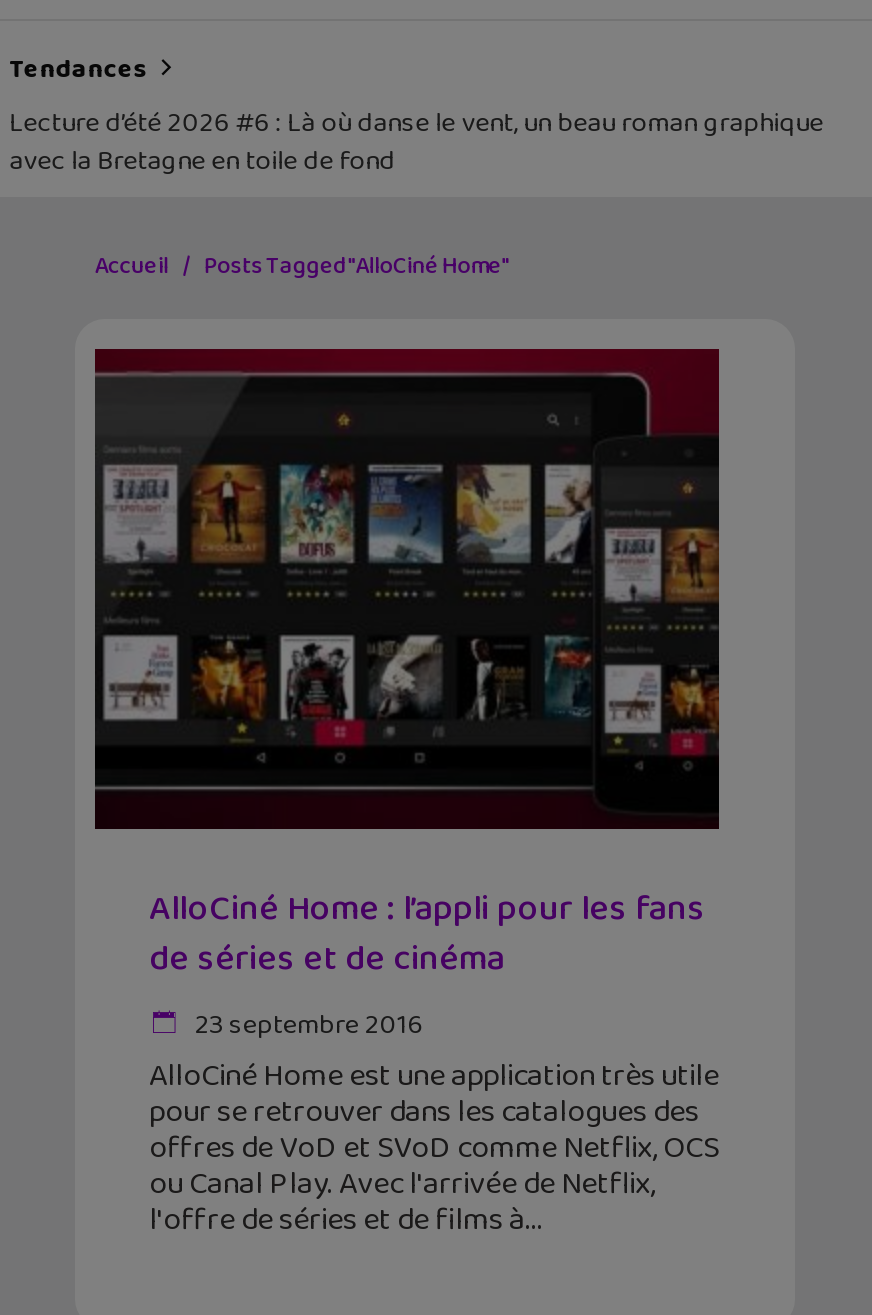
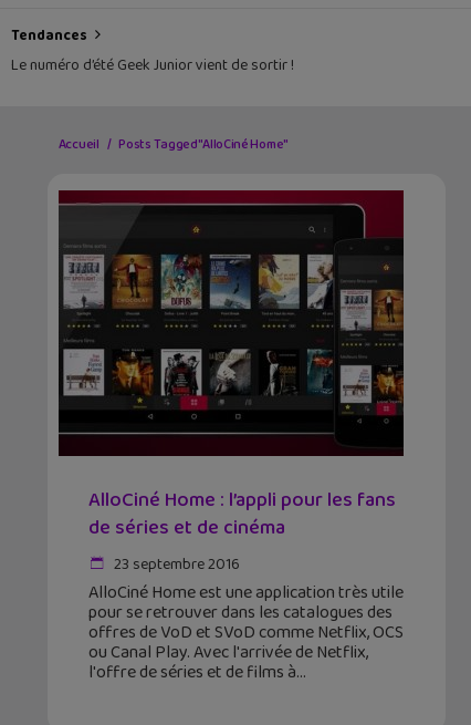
[9,101,823,183] Lecture d’été 2026 #6 : Là où danse le vent, un beau roman graphique | avec la Bretagne en toile de fond -> [11,53,294,77] Le numéro d’été Geek Junior vient de sortir !

